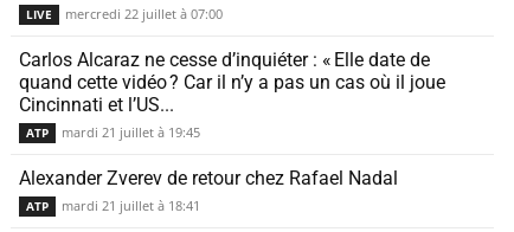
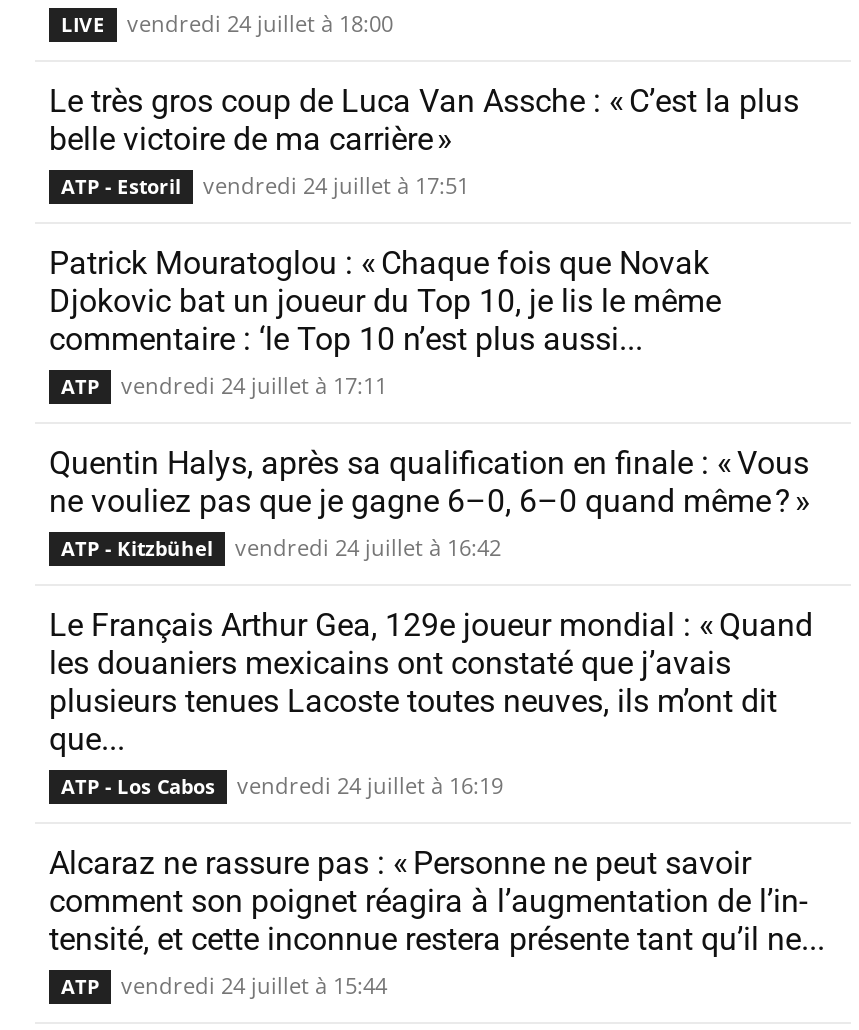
[19,5,445,116] mercredi 22 juillet à 07:00 | Carlos Alcaraz ne cesse d’inquiéter : « Elle date de | quand cette vidéo ? Car il n’y a pas un cas où il joue | Cincinnati et l’US... -> [49,8,799,358] vendredi 24 juillet à 18:00 | Le très gros coup de Luca Van Assche : « C’est la plus | belle victoire de ma carrière » | ATP - Estoril | vendredi 24 juillet à 17:51 | Patrick Mouratoglou : « Chaque fois que Novak | Djokovic bat un joueur du Top 10, je lis le même | commentaire : ‘le Top 10 n’est plus aussi...
[19,123,398,189] mardi 21 juillet à 19:45 | Alexander Zverev de retour chez Rafael Nadal -> [49,370,825,958] vendredi 24 juillet à 17:11 | Quentin Halys, après sa qualification en finale : « Vous | ne vouliez pas que je gagne 6–0, 6–0 quand même ? » | ATP - Kitzbühel | vendredi 24 juillet à 16:42 | Le Français Arthur Gea, 129e joueur mondial : « Quand | les douaniers mexicains ont constaté que j’avais | plusieurs tenues Lacoste toutes neuves, ils m’ont dit | que... | ATP - Los Cabos | vendredi 24 juillet à 16:19 | Alcaraz ne rassure pas : « Personne ne peut savoir | comment son poignet réagira à l’augmentation de l’in | tensité, et cette inconnue restera présente tant qu’il ne...
[62,196,200,214] mardi 21 juillet à 18:41 -> [121,970,387,1000] vendredi 24 juillet à 15:44

